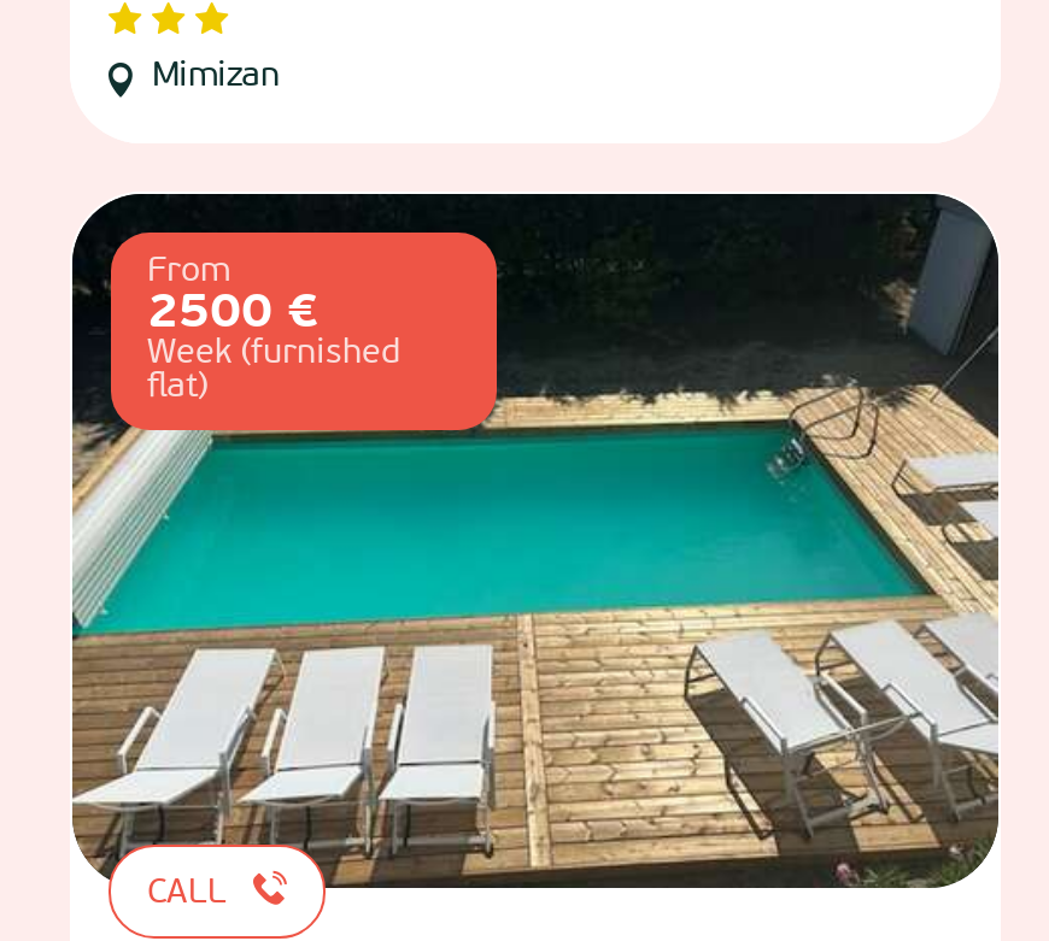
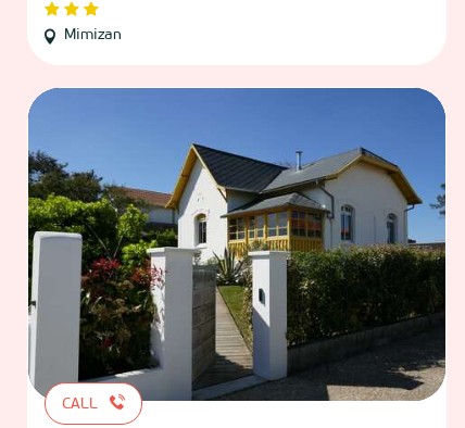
[70,190,1001,889] [image] -> [27,88,447,402] [image]
[147,253,400,405] From | 2500 € | Week (furnished | flat) -> none

